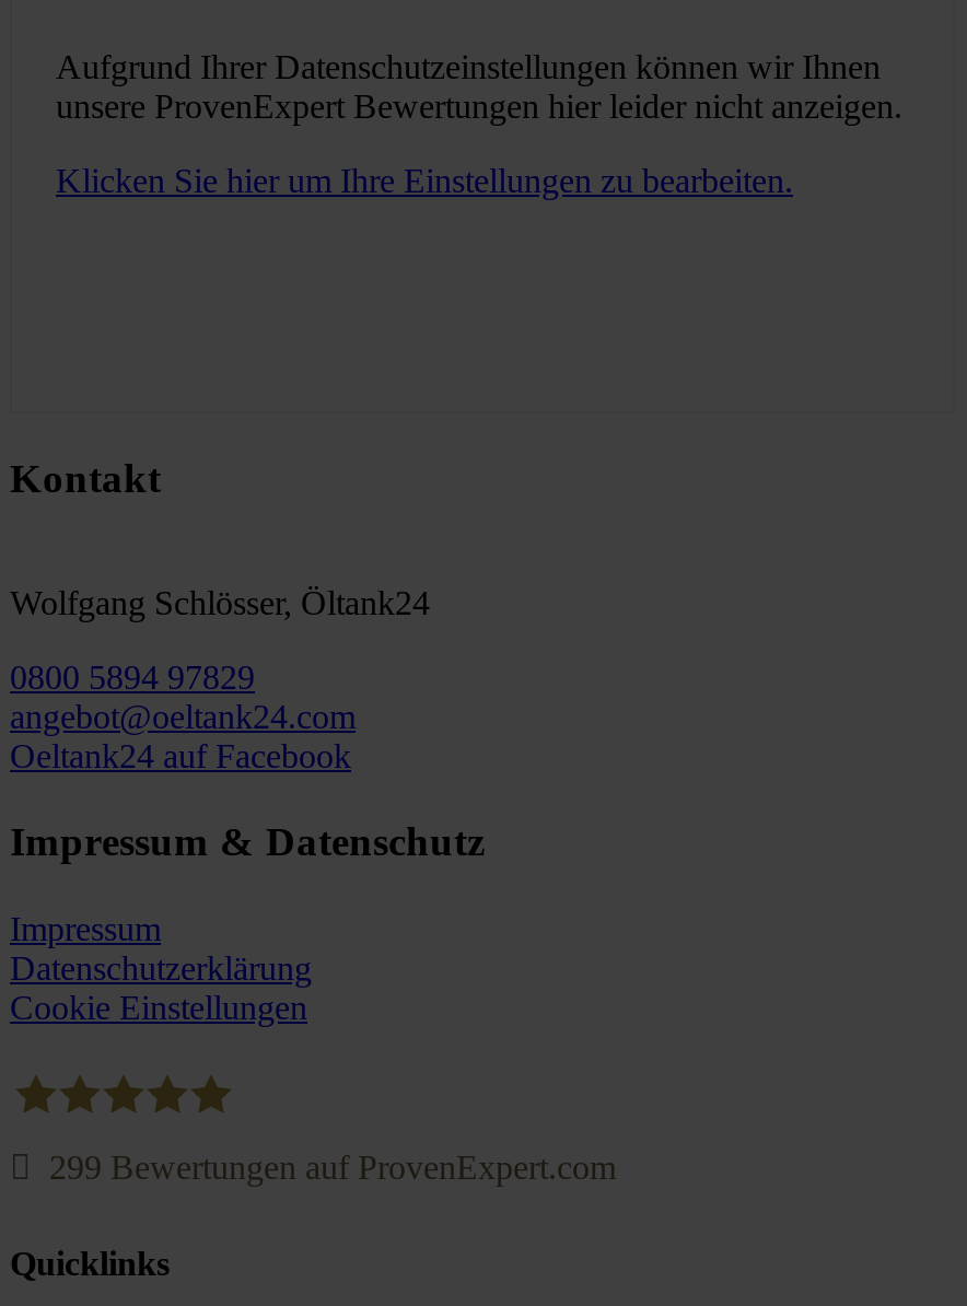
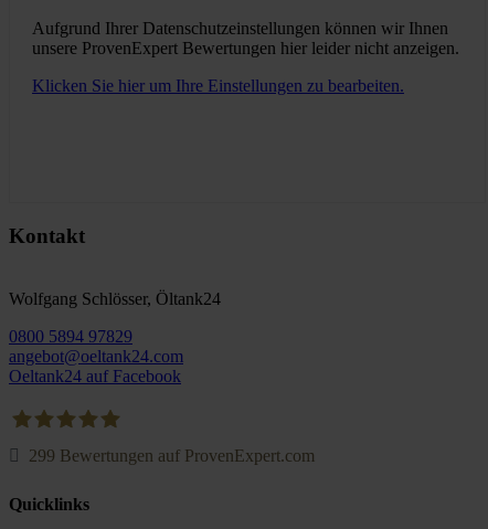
[10,817,485,1026] Impressum & Datenschutz | Impressum | Datenschutzerklärung | Cookie Einstellungen -> none

